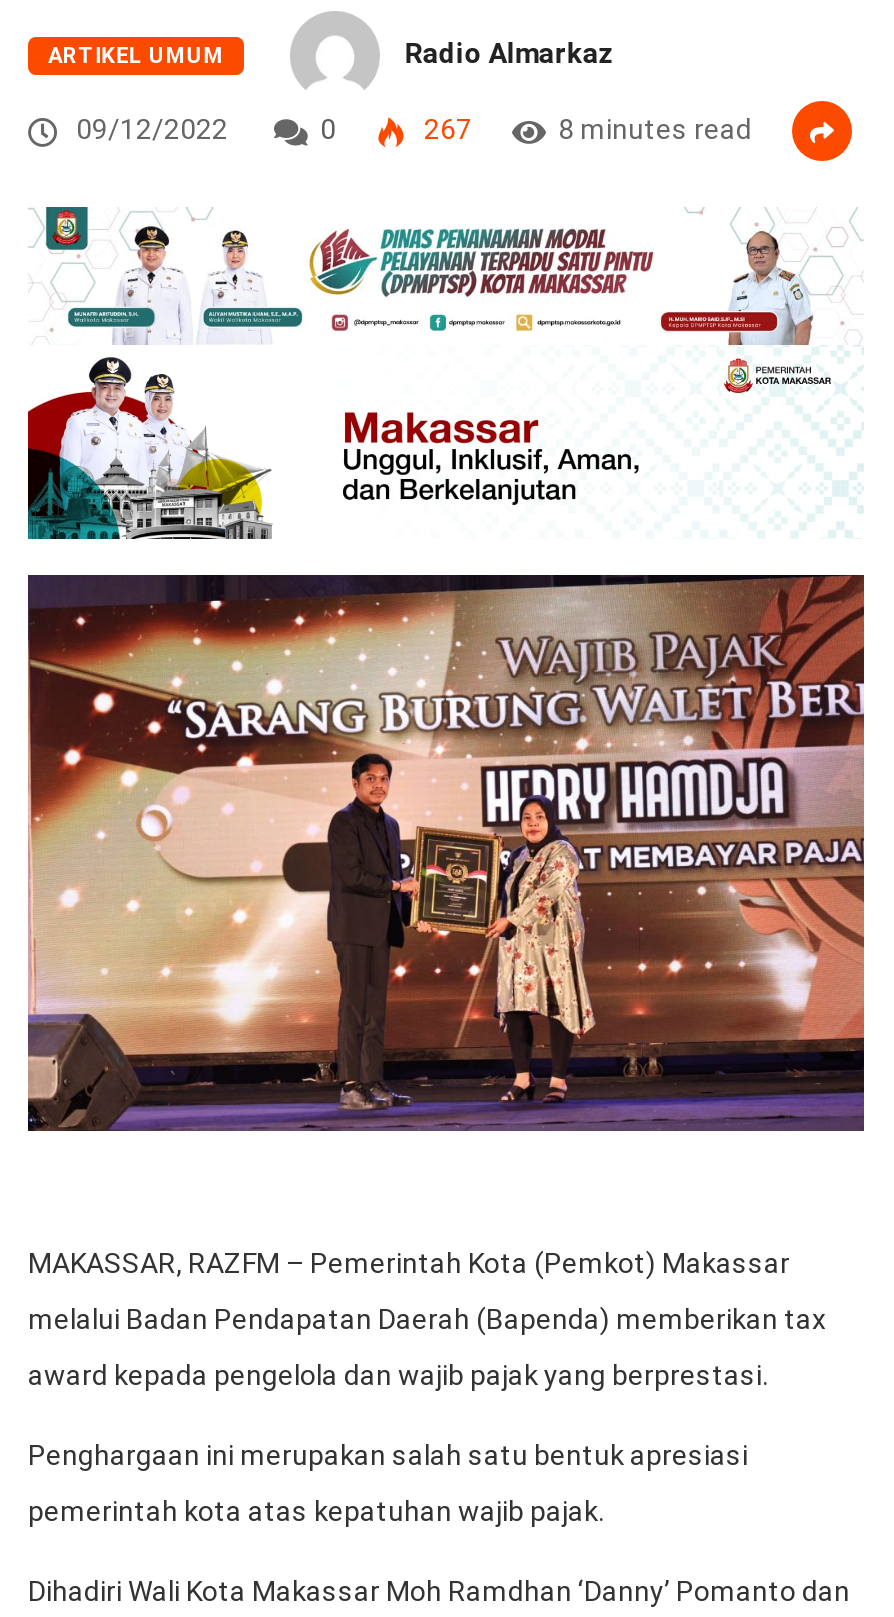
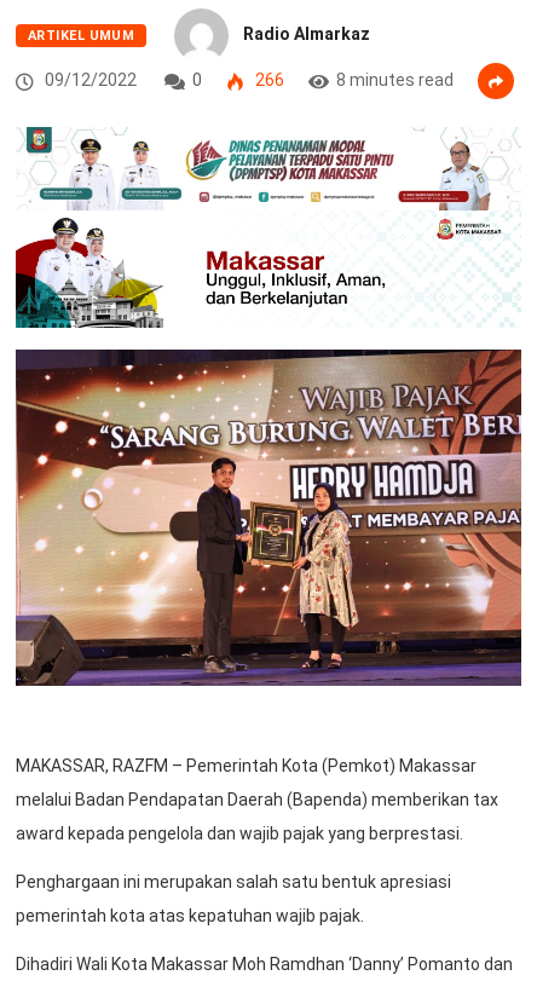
[418,113,472,145] 267 -> [252,70,284,89] 266

